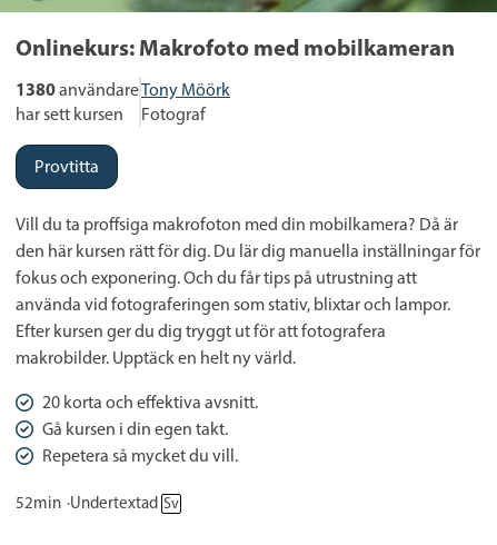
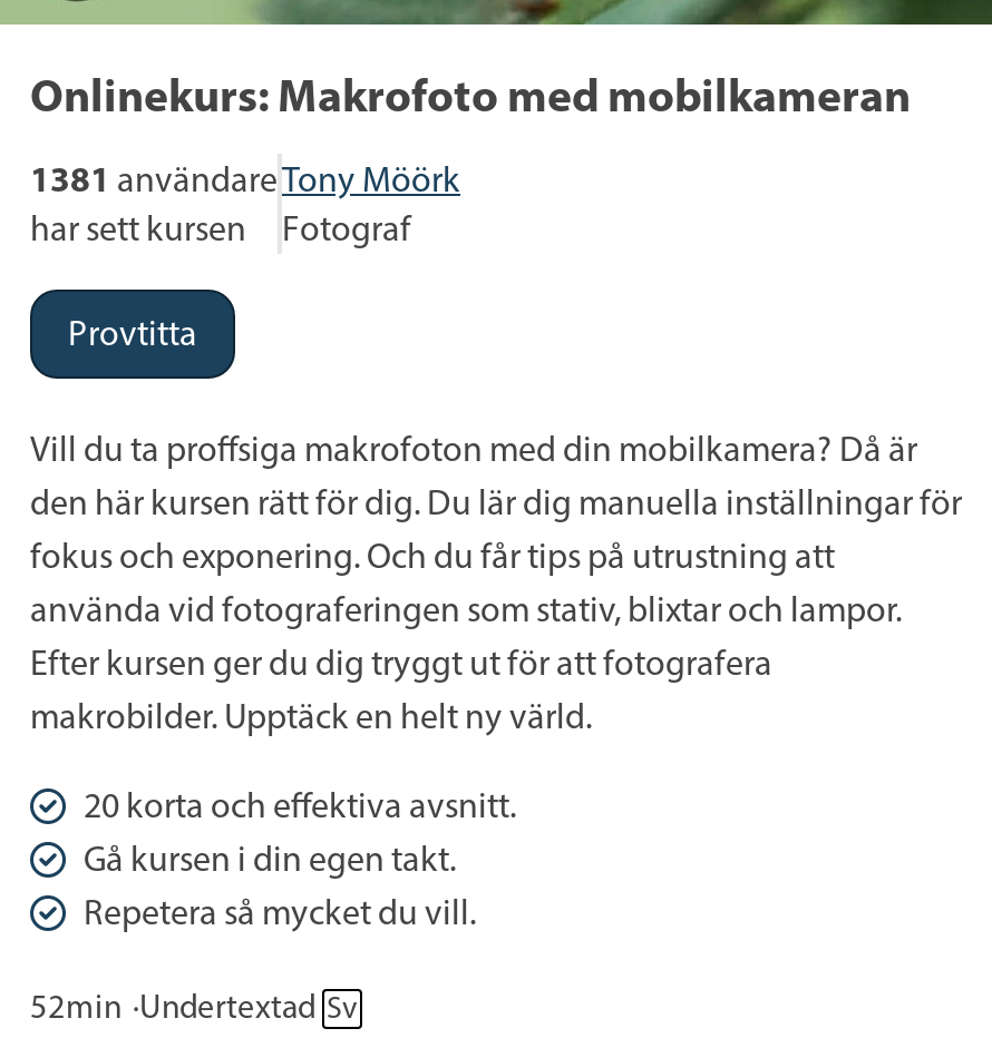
[16,78,230,100] 1380 användare Tony Möörk -> [30,156,460,200] 1381 användare Tony Möörk

